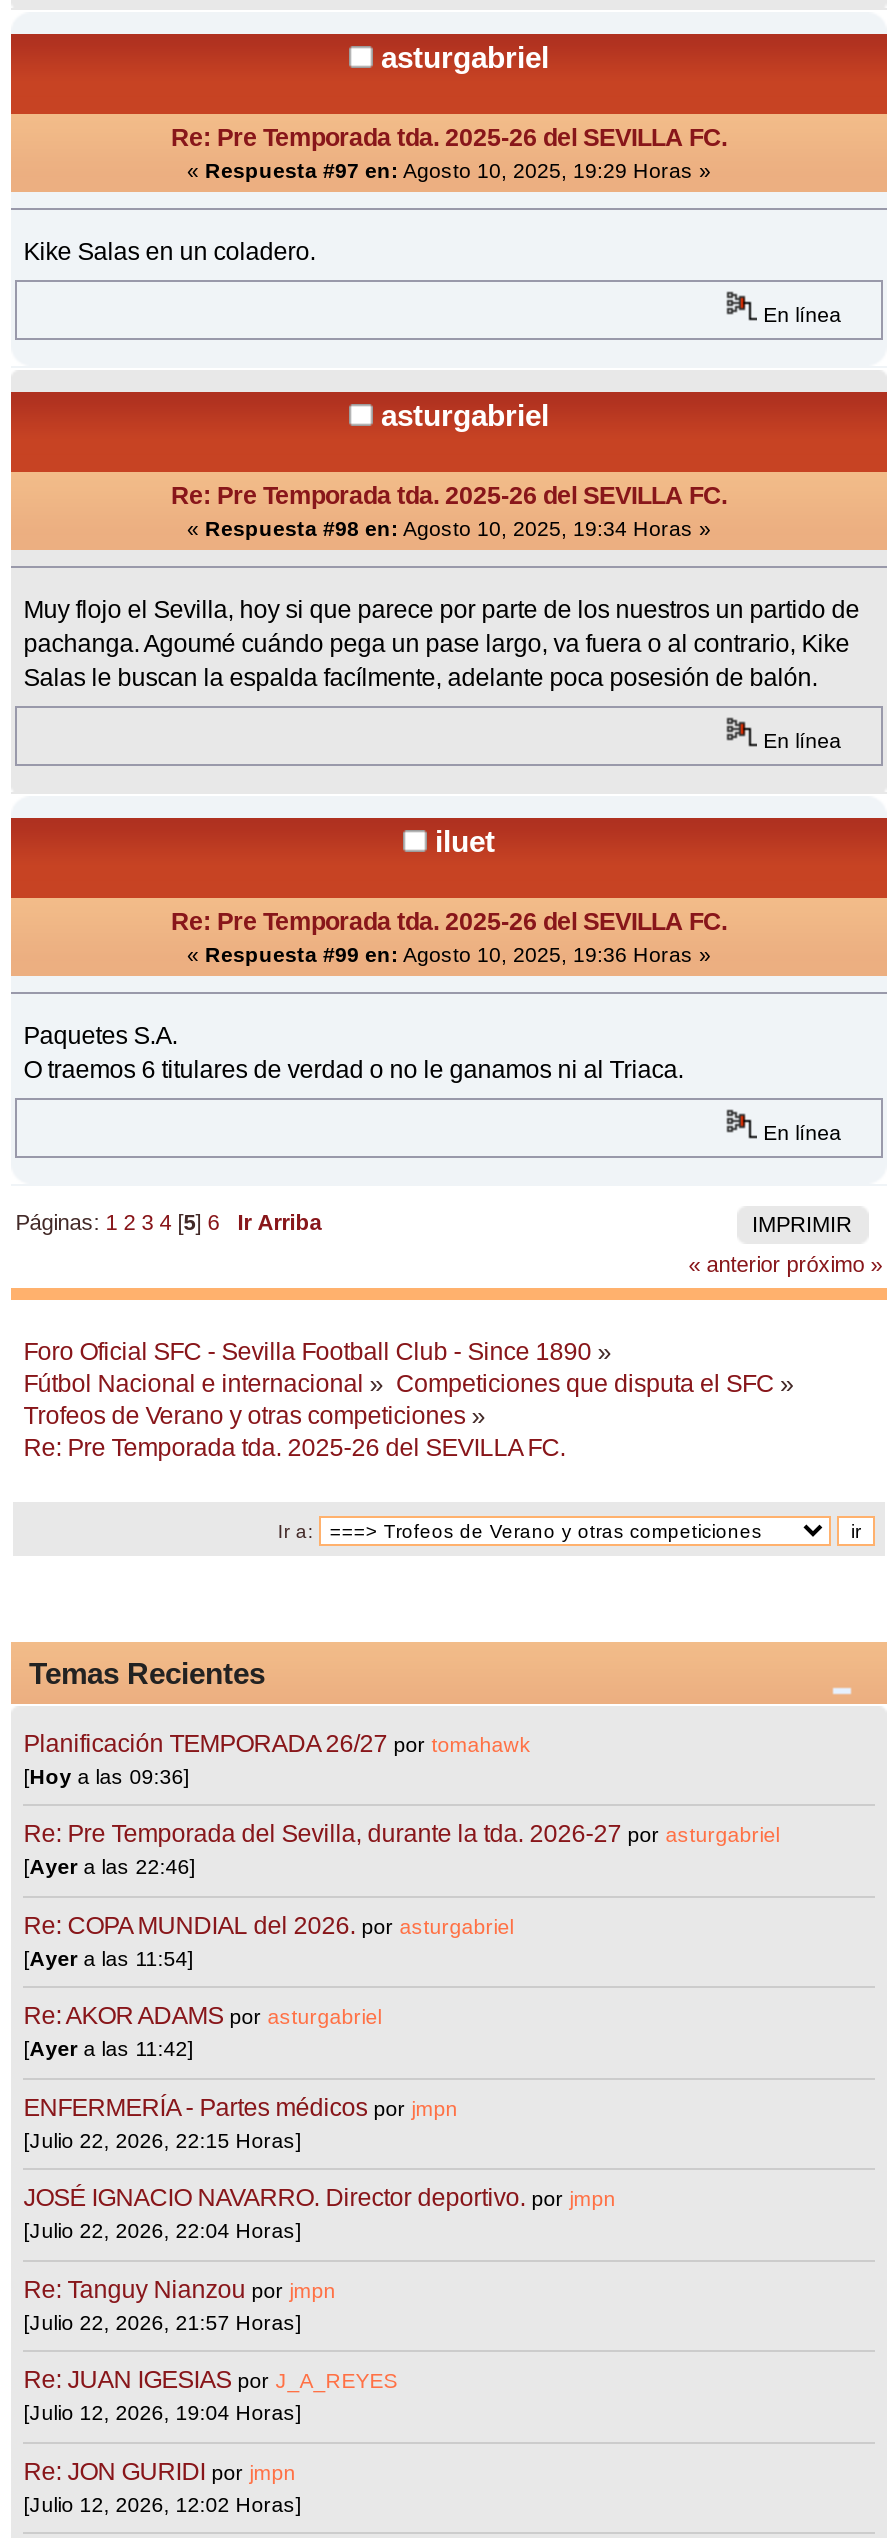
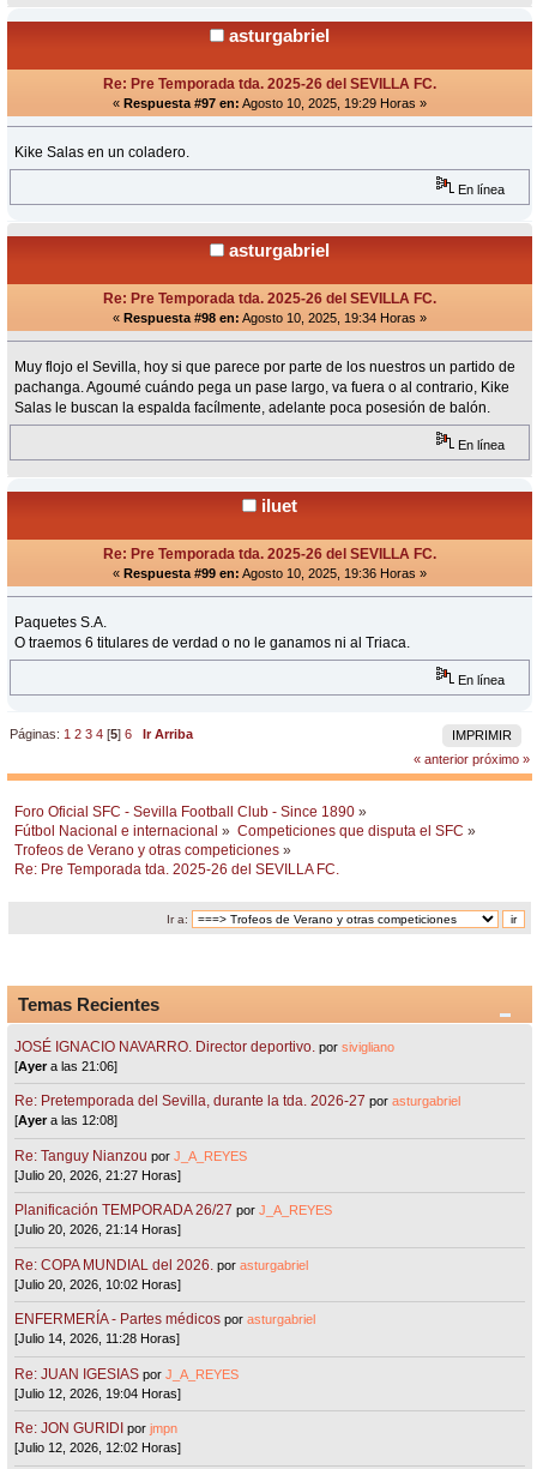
[23,1730,779,1879] Planificación TEMPORADA 26/27 por tomahawk | [Hoy a las 09:36] | Re: Pre Temporada del Sevilla, durante la tda. 2026-27 por asturgabriel | [Ayer a las 22:46] -> [15,1038,461,1237] JOSÉ IGNACIO NAVARRO. Director deportivo. por sivigliano | [Ayer a las 21:06] | Re: Pretemporada del Sevilla, durante la tda. 2026-27 por asturgabriel | [Ayer a las 12:08] | Re: Tanguy Nianzou por J_A_REYES | [Julio 20, 2026, 21:27 Horas] | Planificación TEMPORADA 26/27 por J_A_REYES | [Julio 20, 2026, 21:14 Horas]
moved [23,1912,513,1940] -> [15,1257,308,1273]: Re: COPA MUNDIAL del 2026. por asturgabriel
[23,1946,615,2334] [Ayer a las 11:54] | Re: AKOR ADAMS por asturgabriel | [Ayer a las 11:42] | ENFERMERÍA - Partes médicos por jmpn | [Julio 22, 2026, 22:15 Horas] | JOSÉ IGNACIO NAVARRO. Director deportivo. por jmpn | [Julio 22, 2026, 22:04 Horas] | Re: Tanguy Nianzou por jmpn | [Julio 22, 2026, 21:57 Horas] -> [15,1277,315,1346] [Julio 20, 2026, 10:02 Horas] | ENFERMERÍA - Partes médicos por asturgabriel | [Julio 14, 2026, 11:28 Horas]

